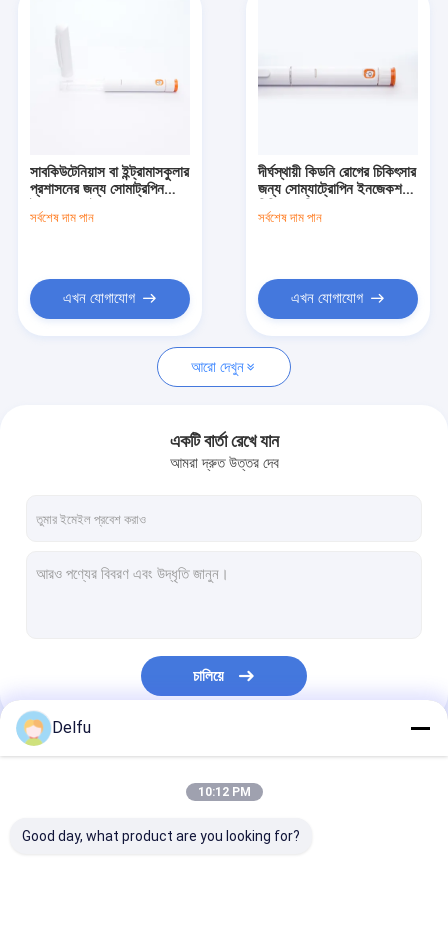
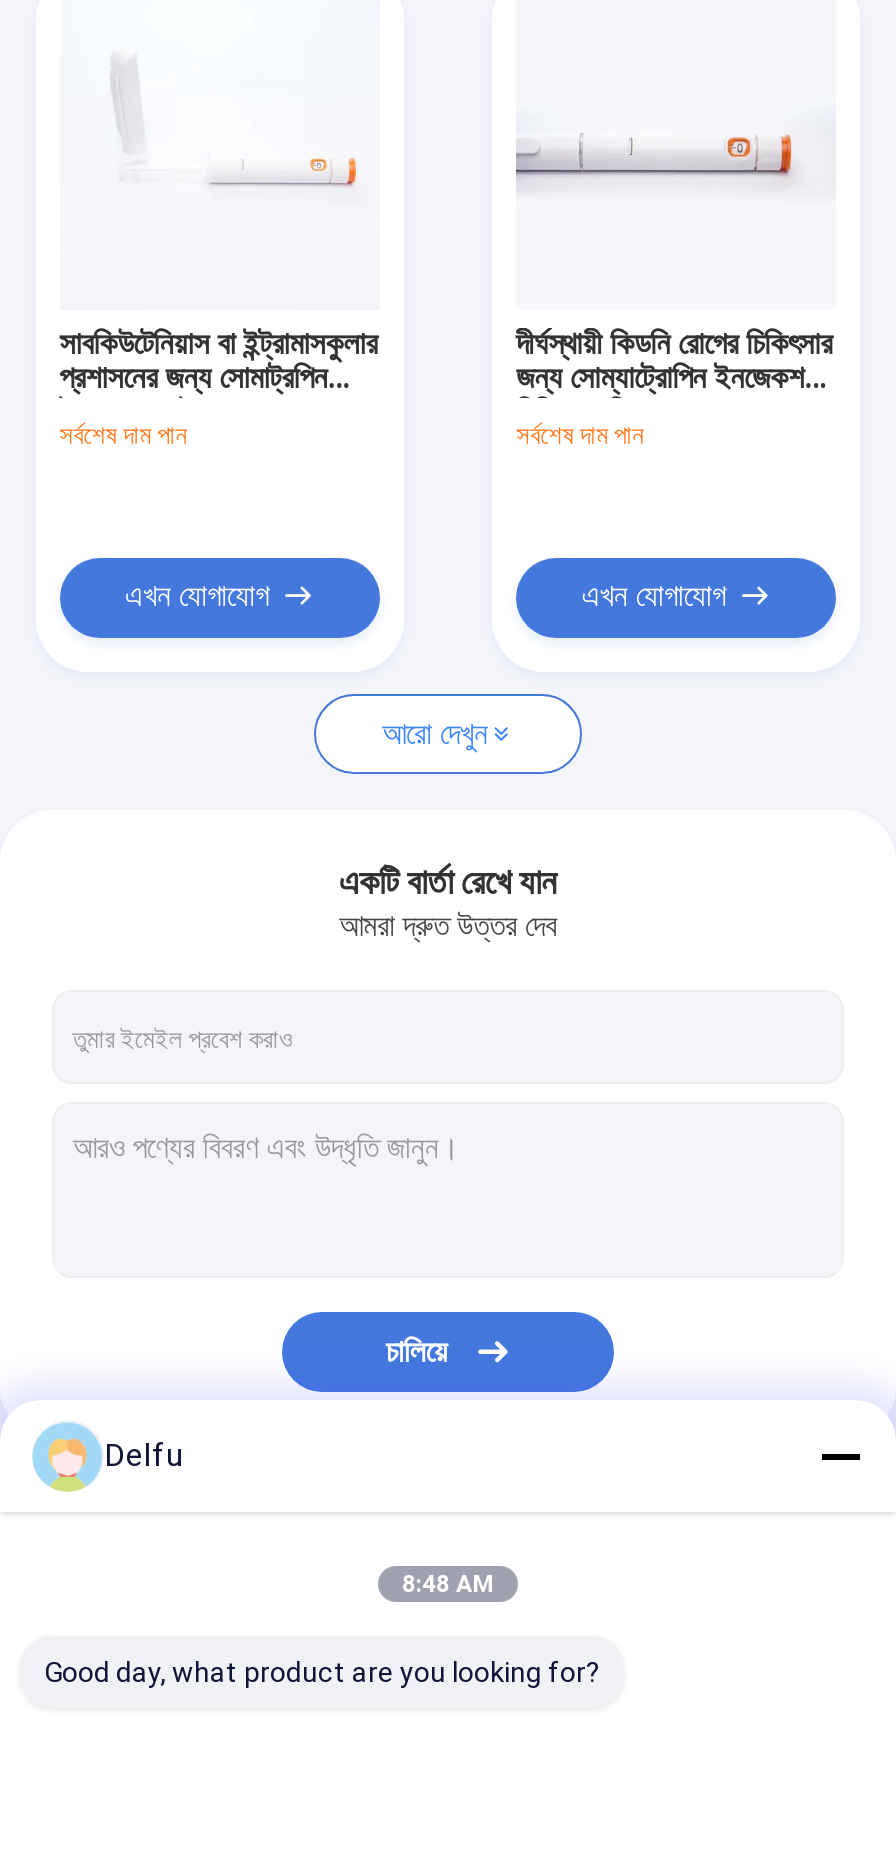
[197,785,250,799] 10:12 PM -> [402,1570,494,1598] 8:48 AM

